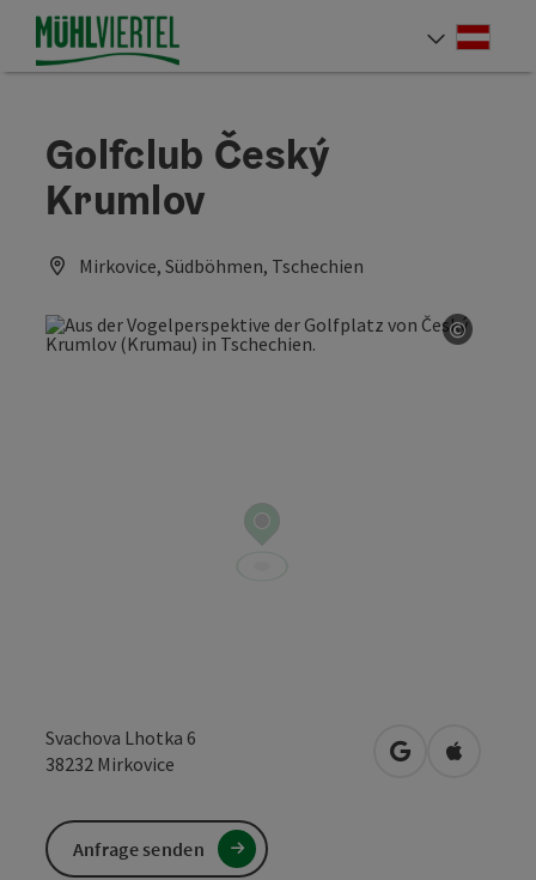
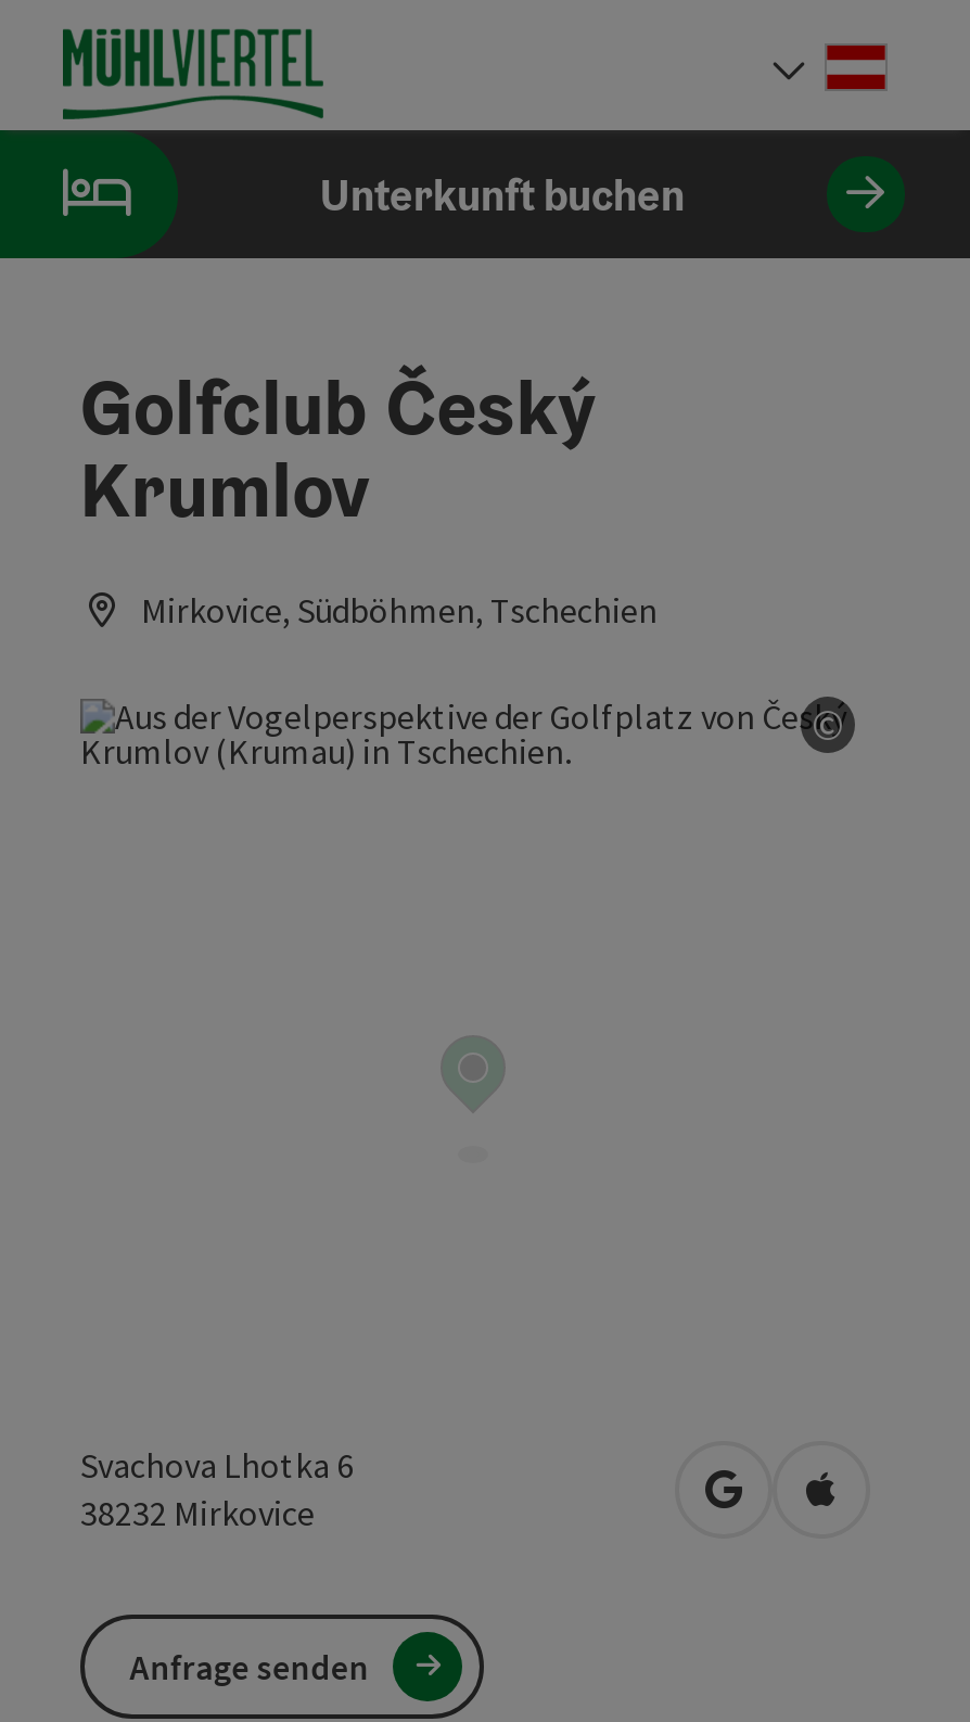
none -> [320,166,685,222] Unterkunft buchen

